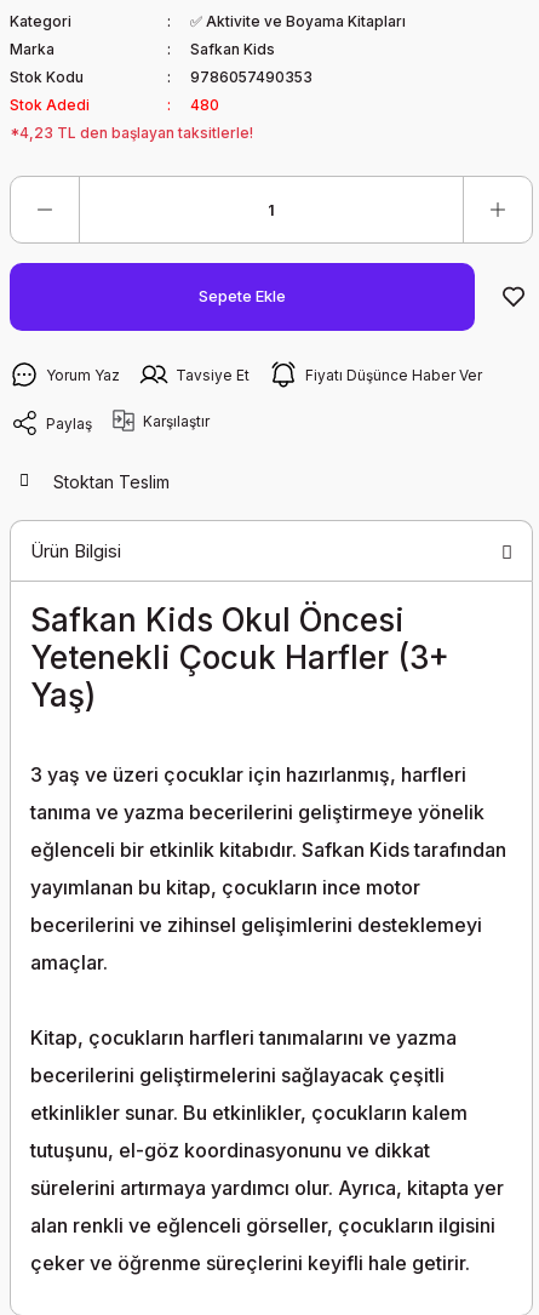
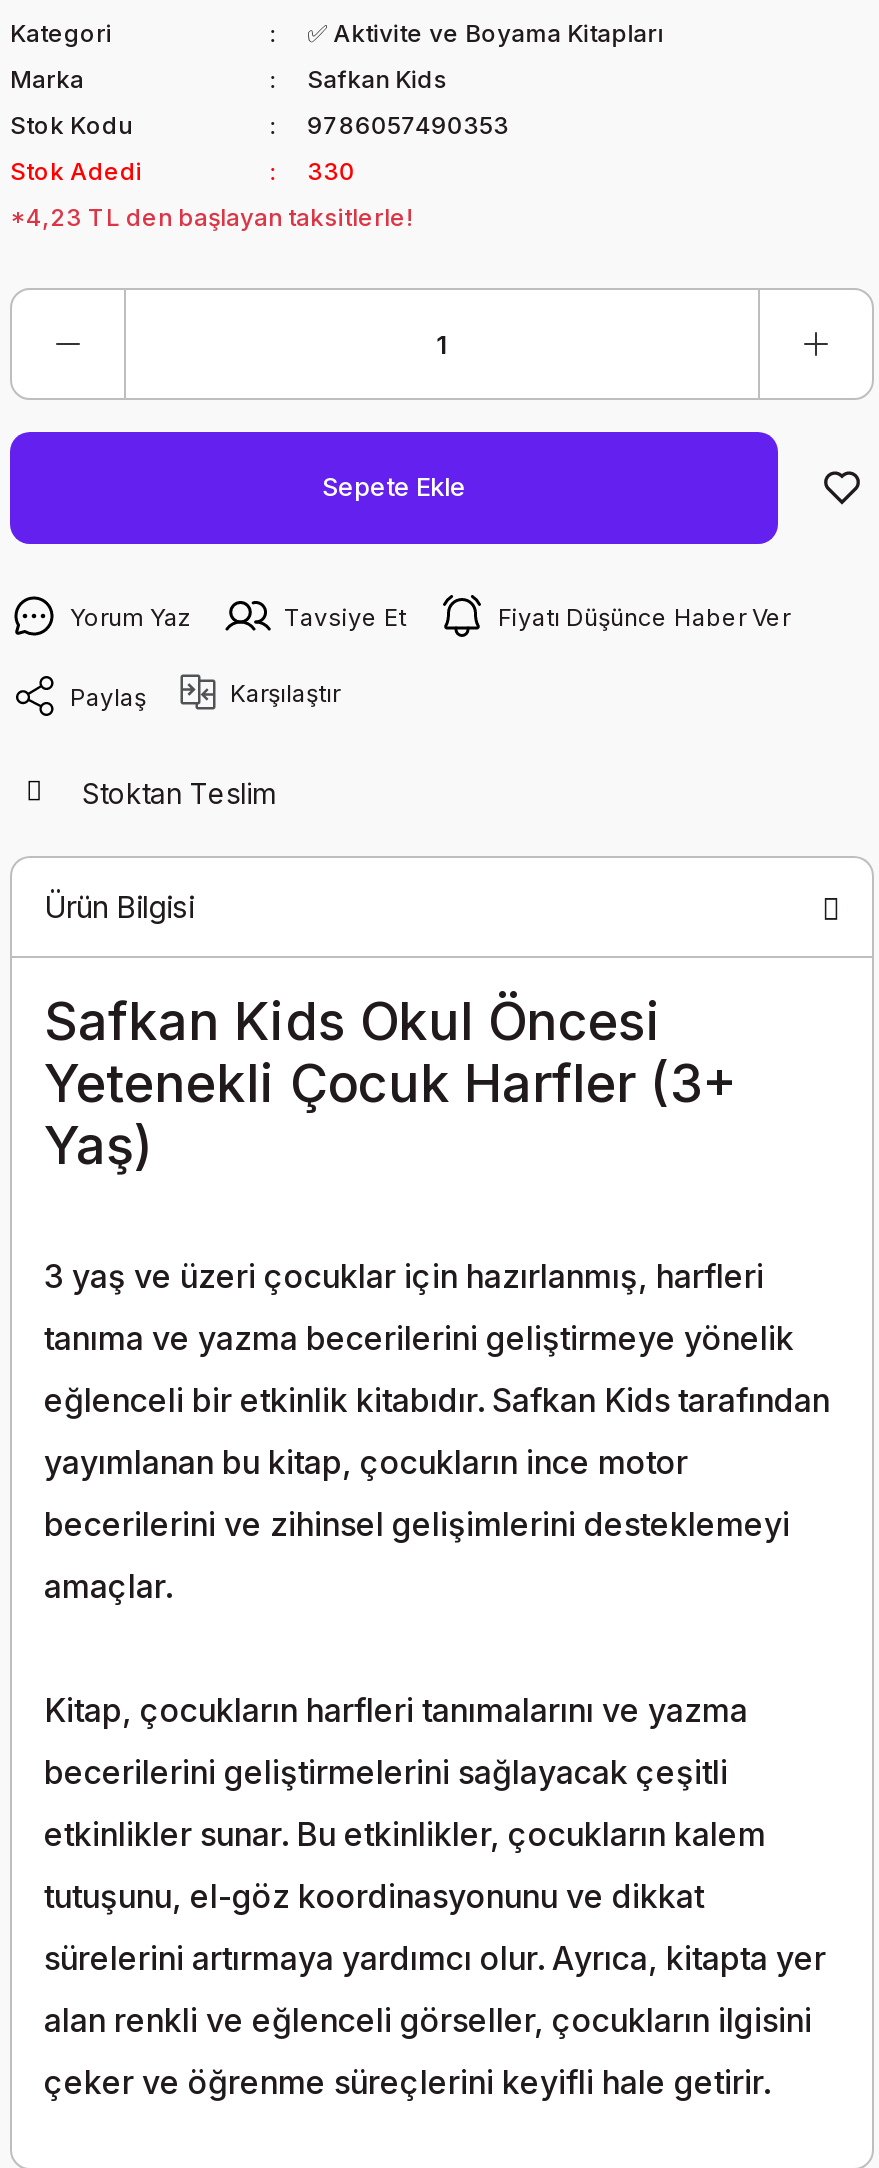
[190,96,219,114] 480 -> [307,156,355,186] 330

